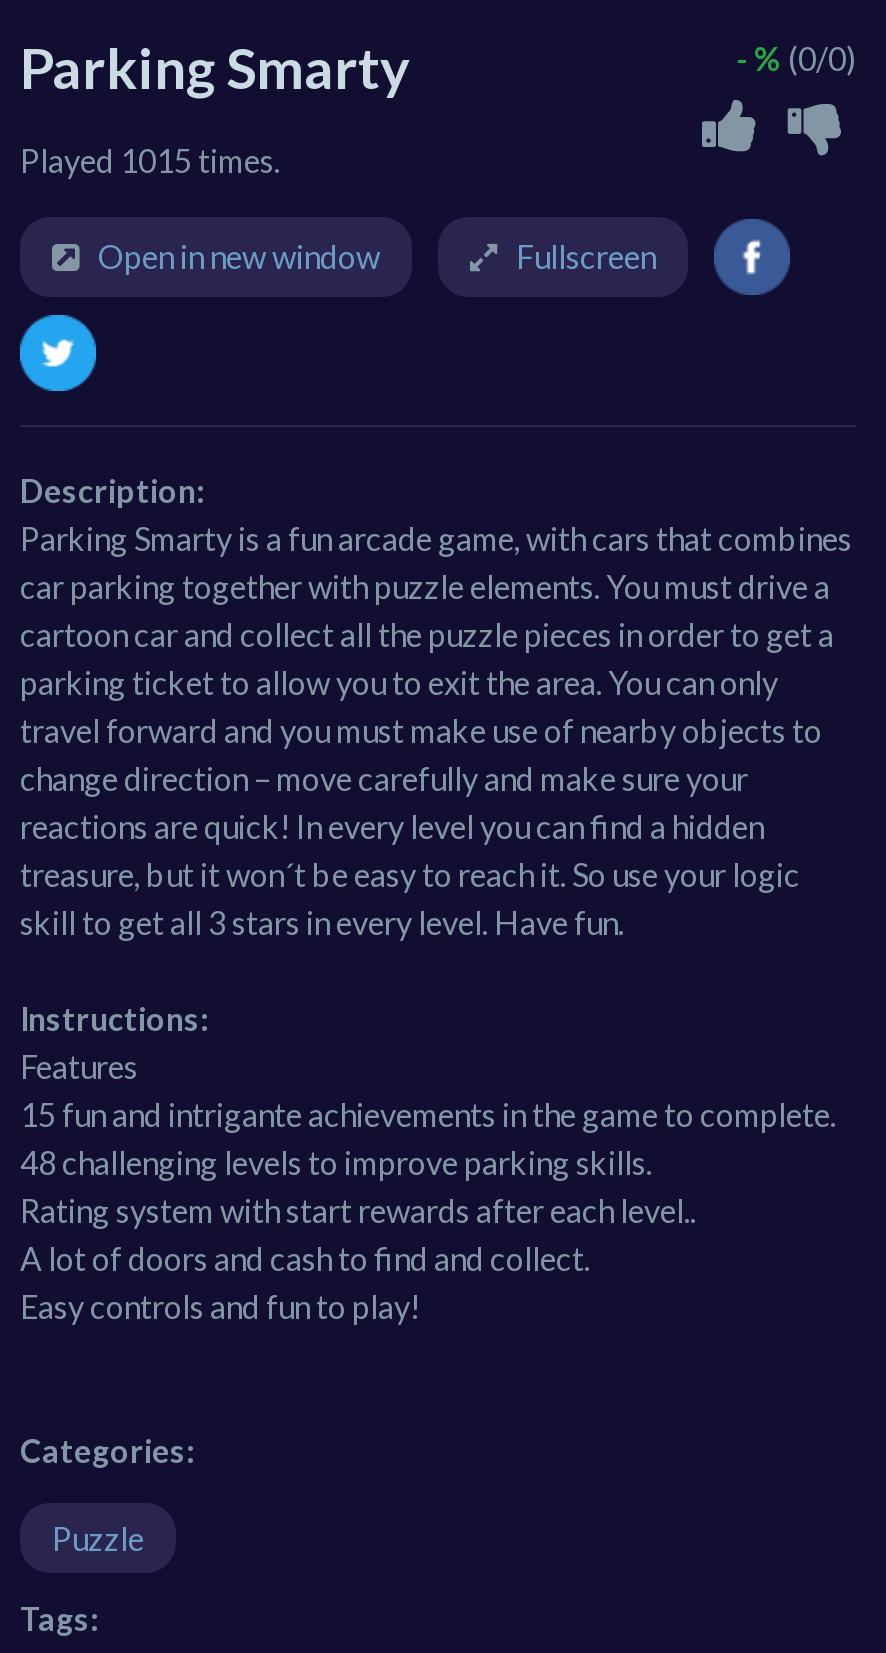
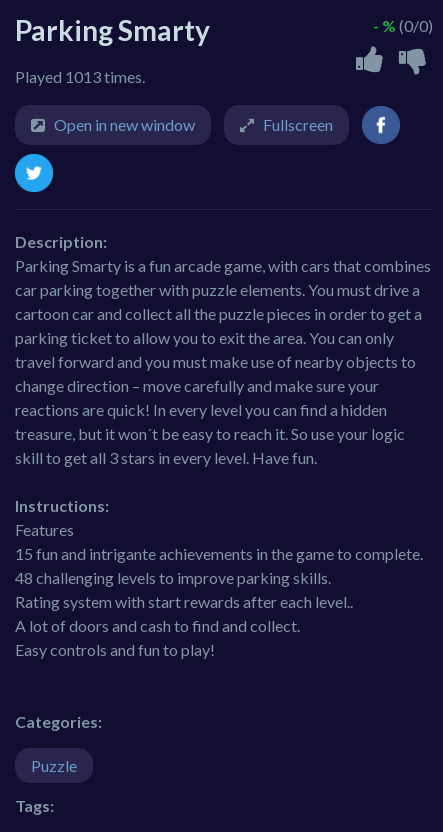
[20,142,280,180] Played 1015 times. -> [15,67,145,86] Played 1013 times.

